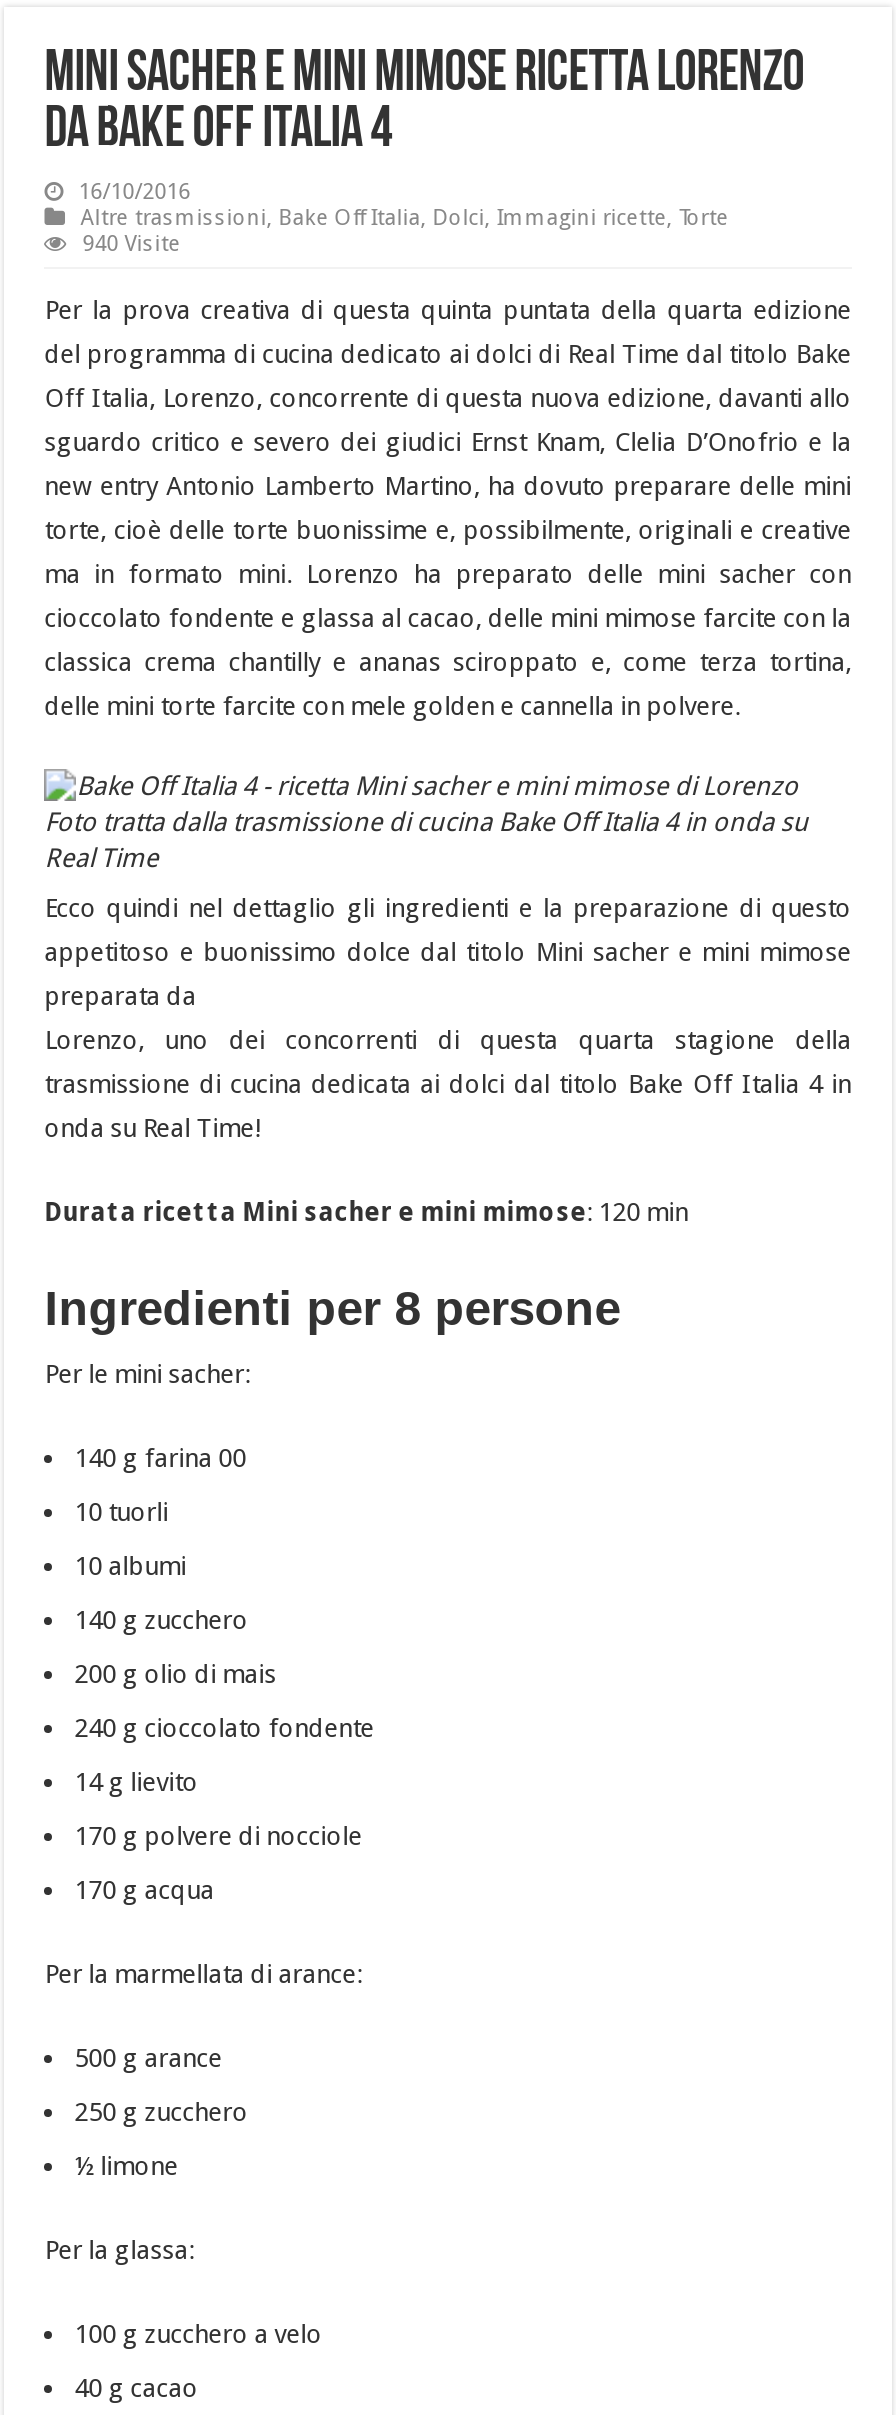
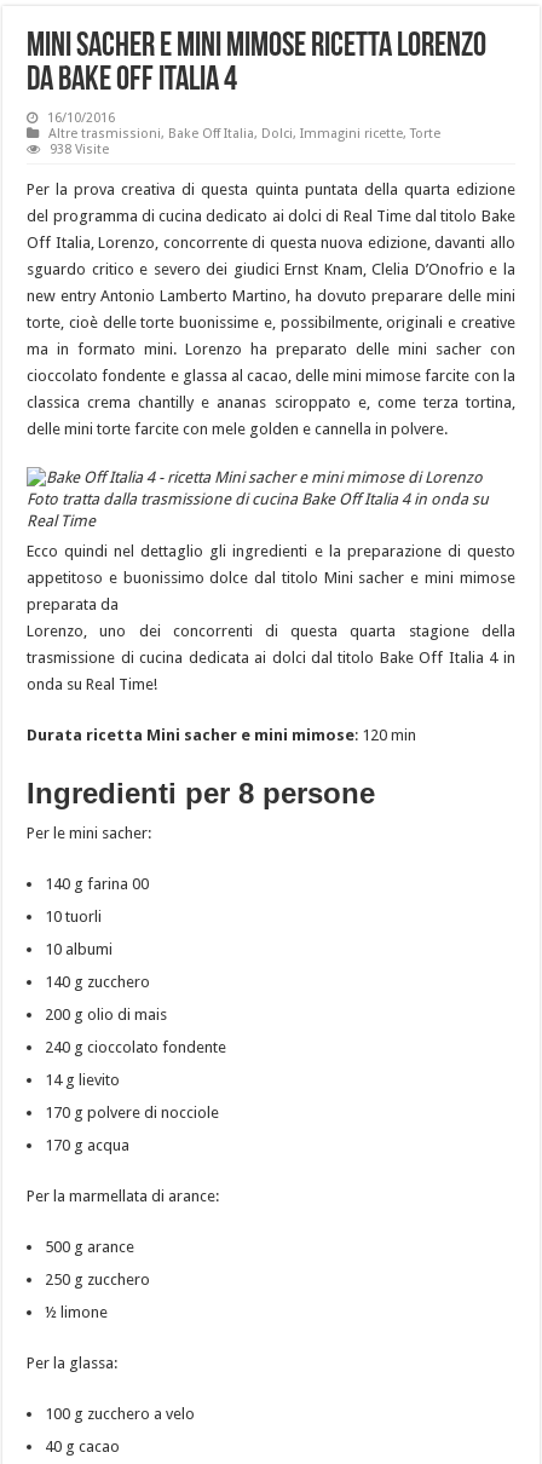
[82,231,180,257] 940 Visite -> [50,141,109,157] 938 Visite

